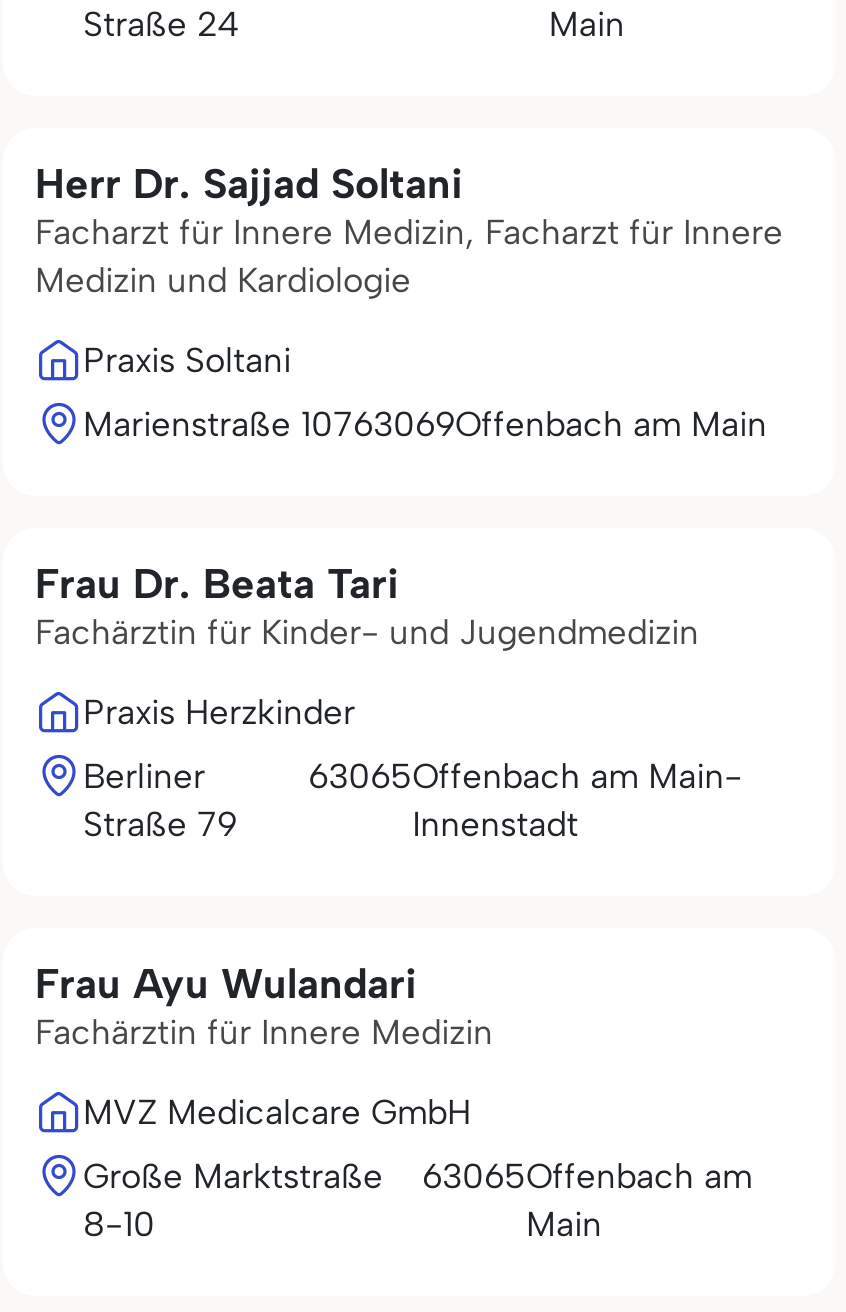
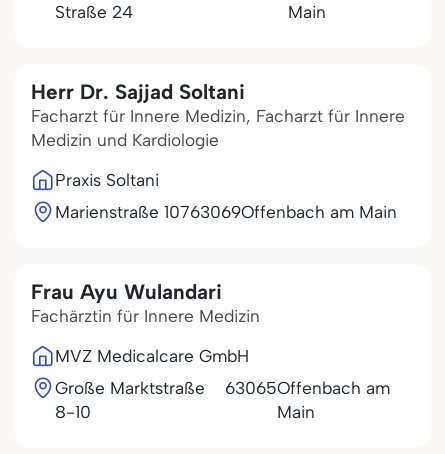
[35,558,699,844] Frau Dr. Beata Tari | Fachärztin für Kinder- und Jugendmedizin | Praxis Herzkinder | Berliner | Straße 79 -> none
[308,756,742,844] 63065Offenbach am Main- | Innenstadt -> none

